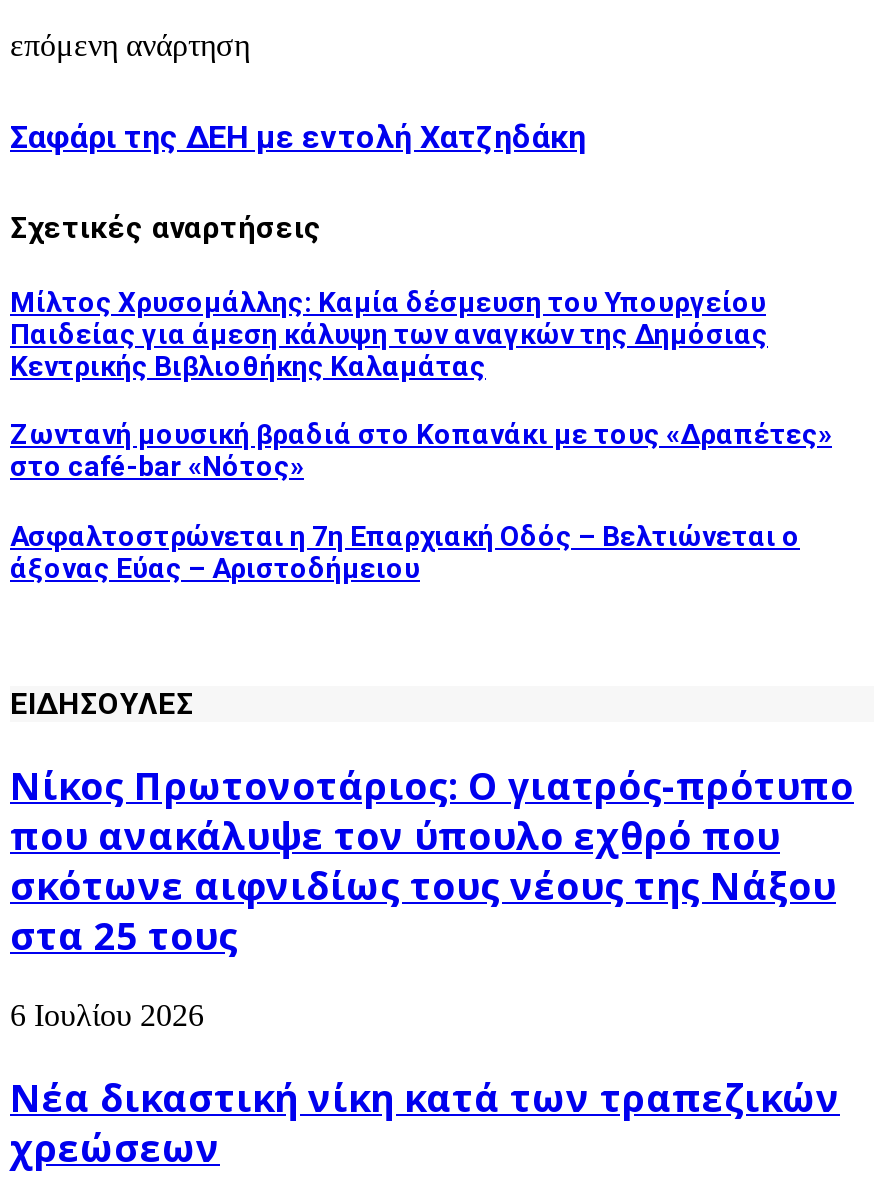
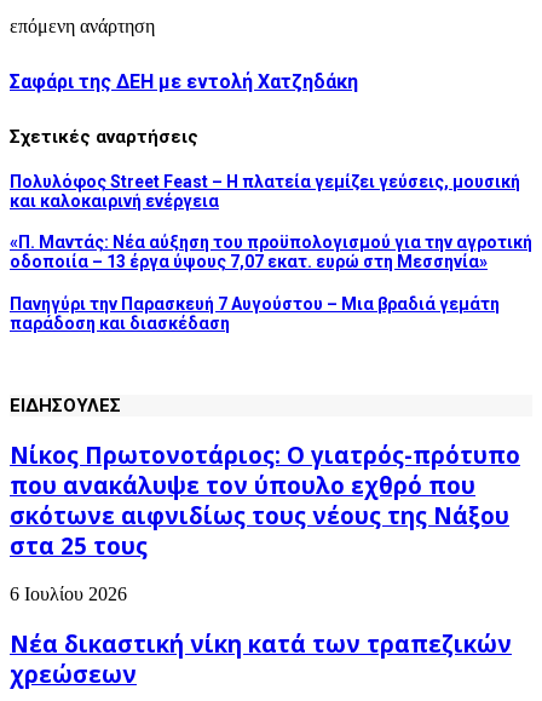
[10,285,768,381] Μίλτος Χρυσομάλλης: Καμία δέσμευση του Υπουργείου | Παιδείας για άμεση κάλυψη των αναγκών της Δημόσιας | Κεντρικής Βιβλιοθήκης Καλαμάτας -> [10,171,520,210] Πολυλόφος Street Feast – Η πλατεία γεμίζει γεύσεις, μουσική | και καλοκαιρινή ενέργεια
[10,418,832,482] Ζωντανή μουσική βραδιά στο Κοπανάκι με τους «Δραπέτες» | στο café-bar «Νότος» -> [10,233,532,271] «Π. Μαντάς: Νέα αύξηση του προϋπολογισμού για την αγροτική | οδοποιία – 13 έργα ύψους 7,07 εκατ. ευρώ στη Μεσσηνία»
[10,520,800,584] Ασφαλτοστρώνεται η 7η Επαρχιακή Οδός – Βελτιώνεται ο | άξονας Εύας – Αριστοδήμειου -> [10,294,500,333] Πανηγύρι την Παρασκευή 7 Αυγούστου – Μια βραδιά γεμάτη | παράδοση και διασκέδαση

